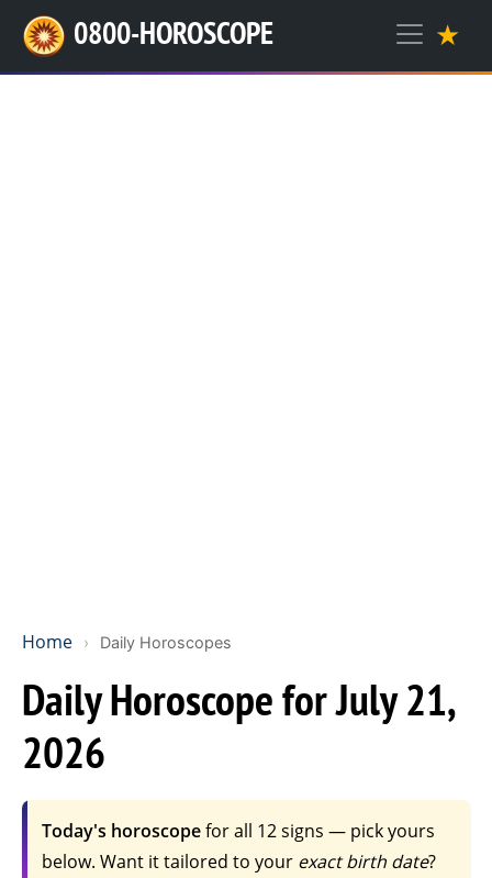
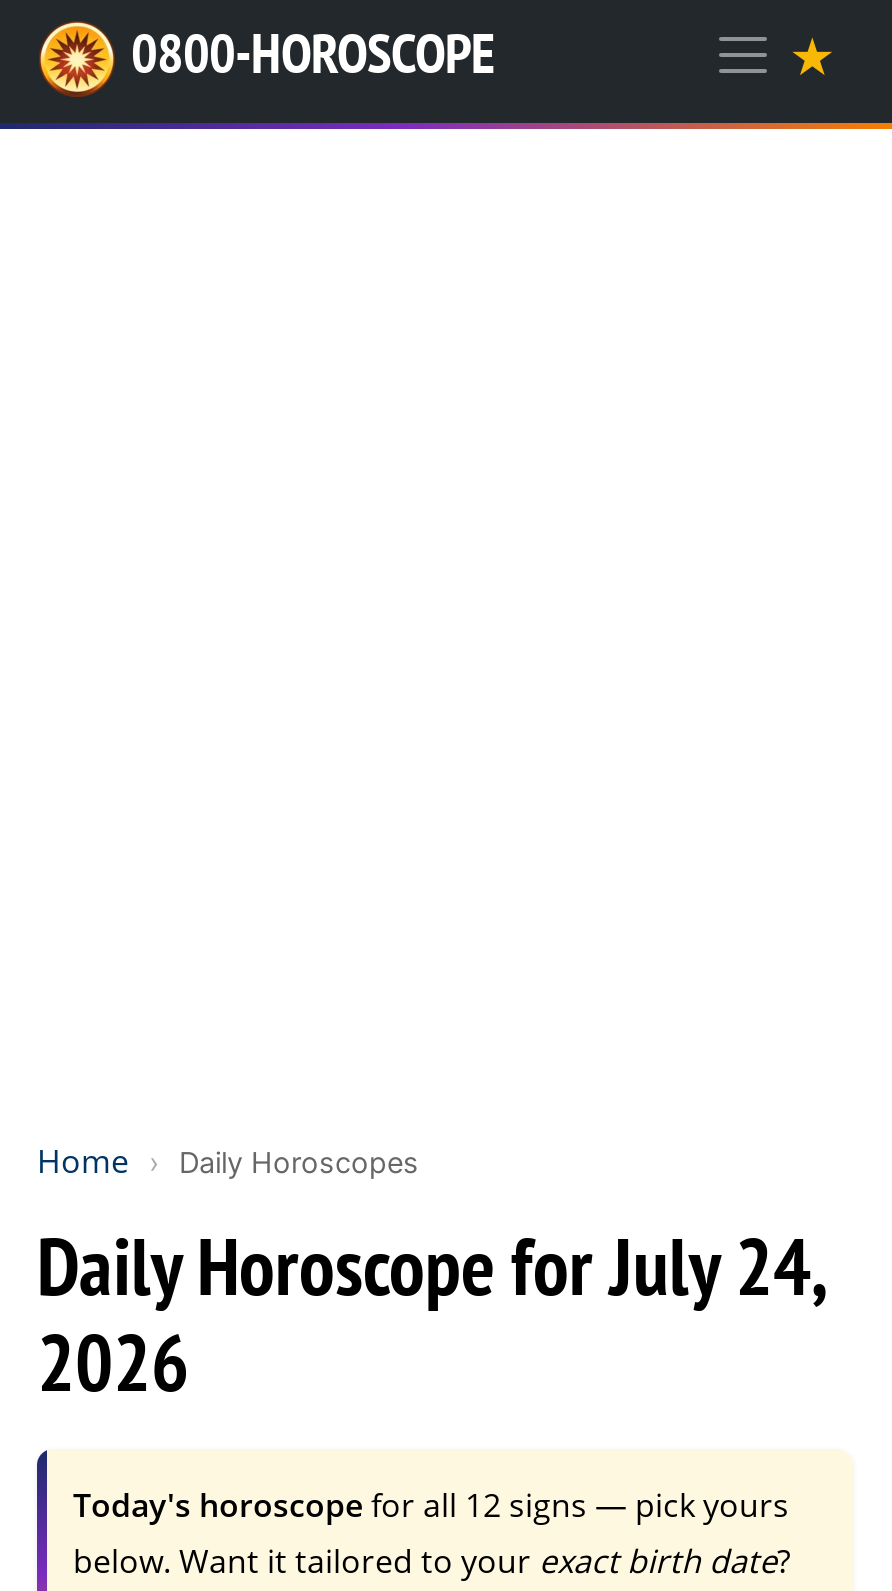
[22,670,455,727] Daily Horoscope for July 21, -> [37,1213,825,1317] Daily Horoscope for July 24,

